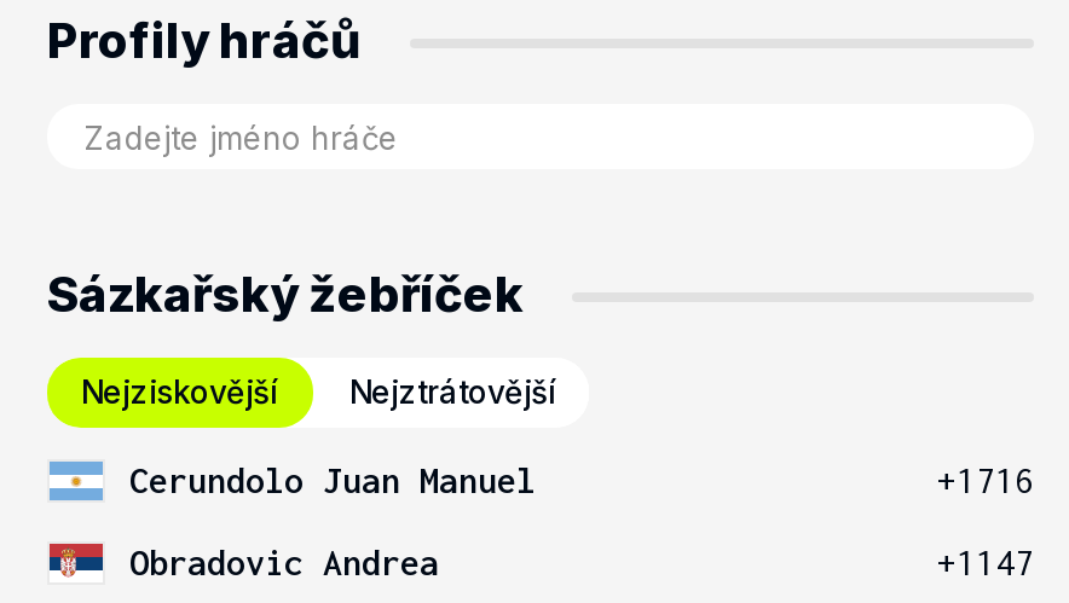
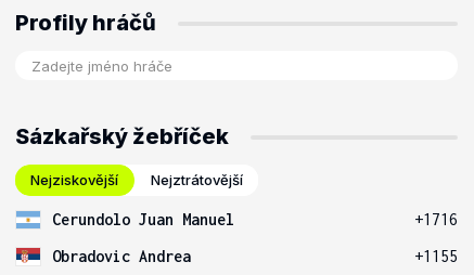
[937,541,1034,582] +1147 -> [414,247,458,265] +1155

